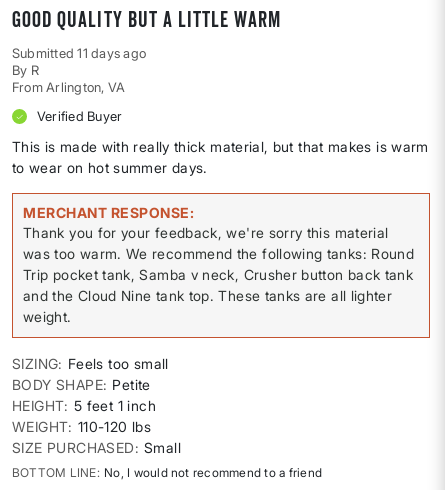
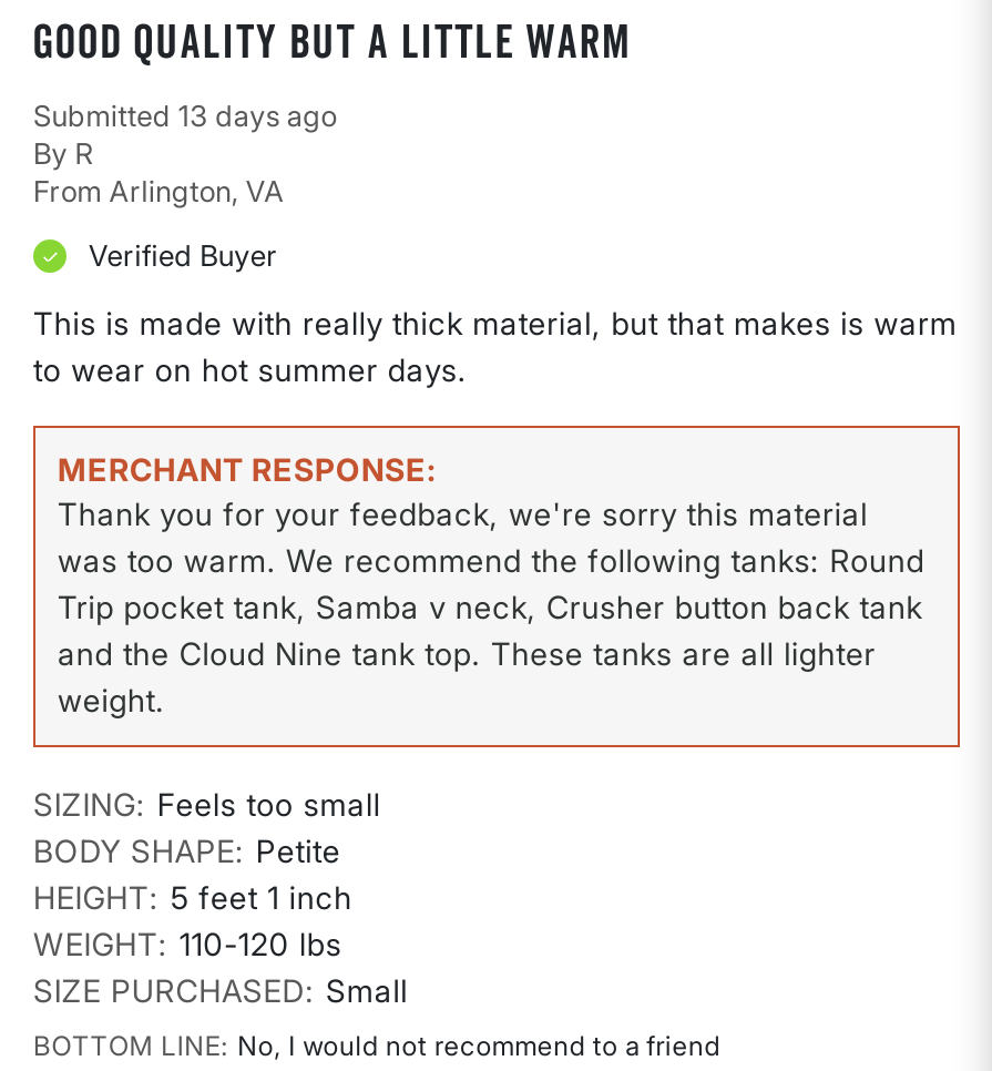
[12,45,146,61] Submitted 11 days ago -> [33,97,337,132] Submitted 13 days ago

